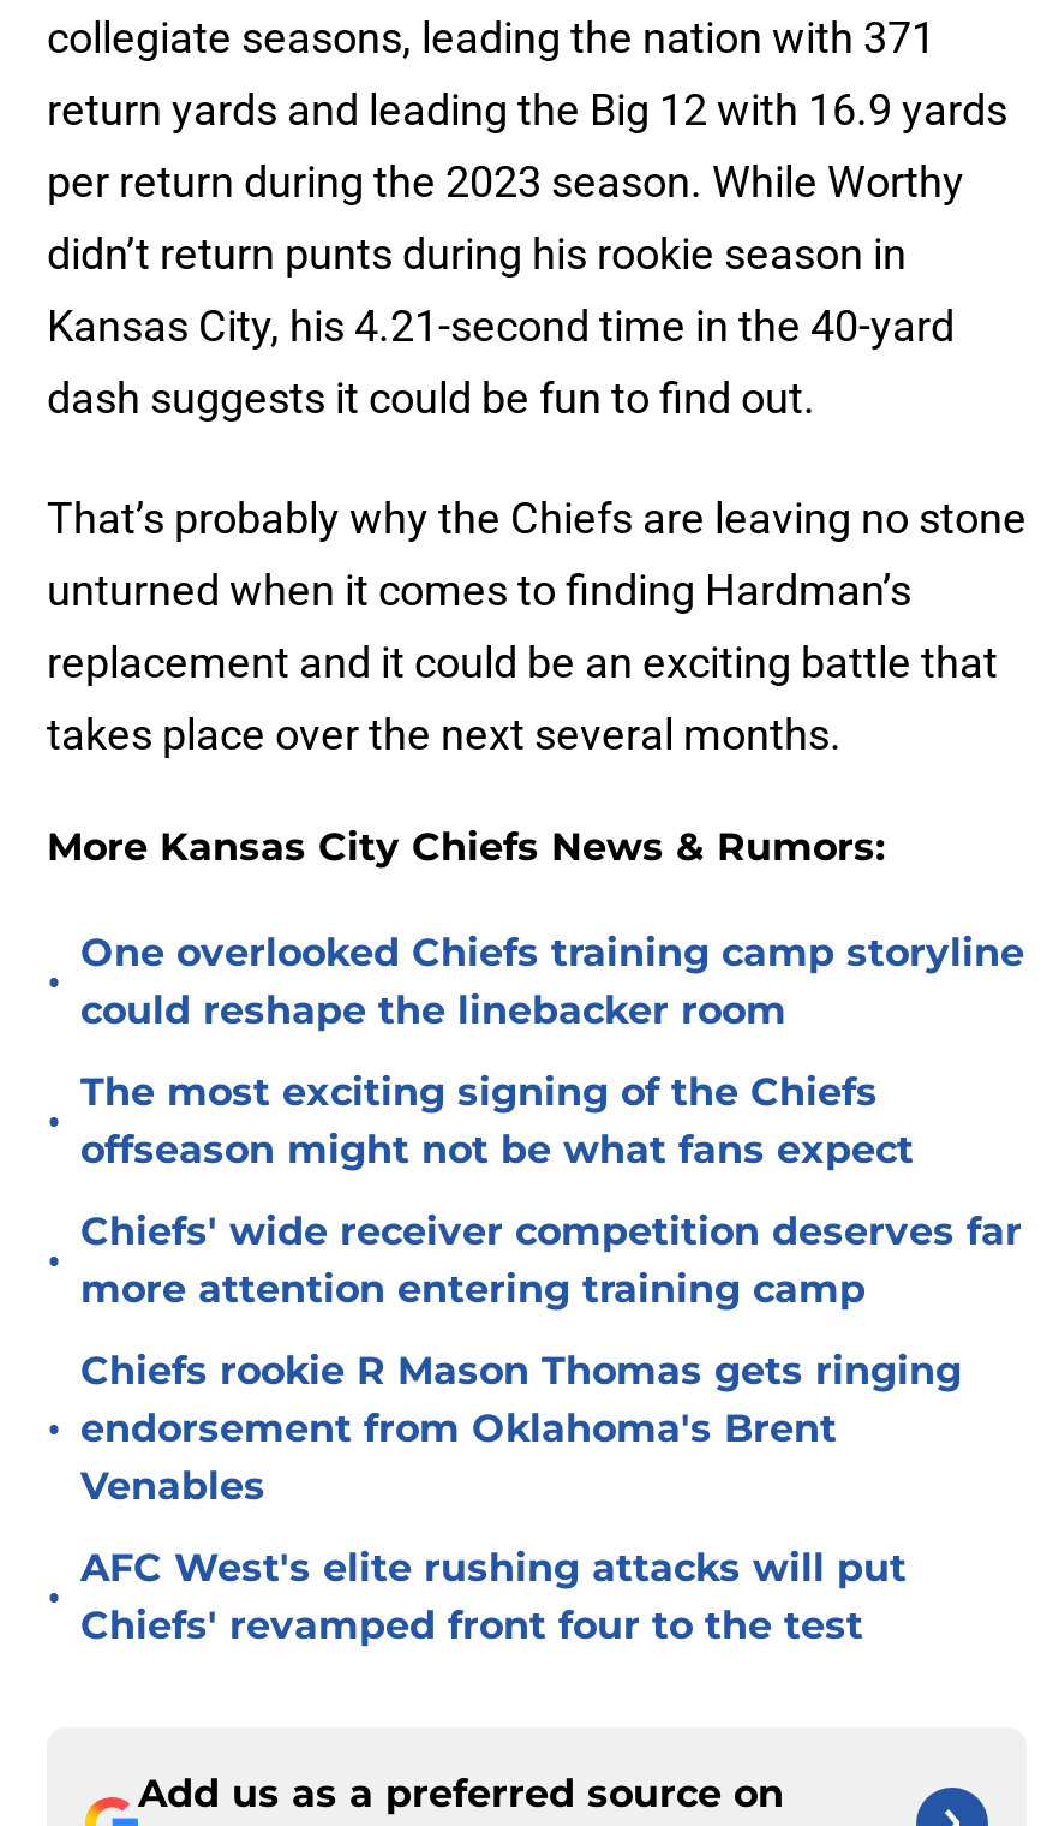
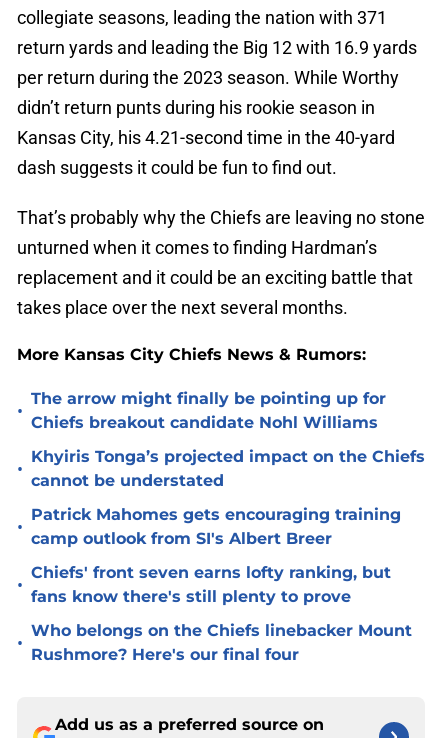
[80,930,1024,1033] One overlooked Chiefs training camp storyline | could reshape the linebacker room -> [31,389,386,432] The arrow might finally be pointing up for | Chiefs breakout candidate Nohl Williams
[80,1069,914,1172] The most exciting signing of the Chiefs | offseason might not be what fans expect -> [31,447,425,490] Khyiris Tonga’s projected impact on the Chiefs | cannot be understated
[80,1209,1022,1312] Chiefs' wide receiver competition deserves far | more attention entering training camp -> [31,505,401,548] Patrick Mahomes gets encouraging training | camp outlook from SI's Albert Breer
[80,1348,962,1509] Chiefs rookie R Mason Thomas gets ringing | endorsement from Oklahoma's Brent | Venables -> [31,563,391,606] Chiefs' front seven earns lofty ranking, but | fans know there's still plenty to prove
[80,1545,907,1648] AFC West's elite rushing attacks will put | Chiefs' revamped front four to the test -> [31,621,412,664] Who belongs on the Chiefs linebacker Mount | Rushmore? Here's our final four

